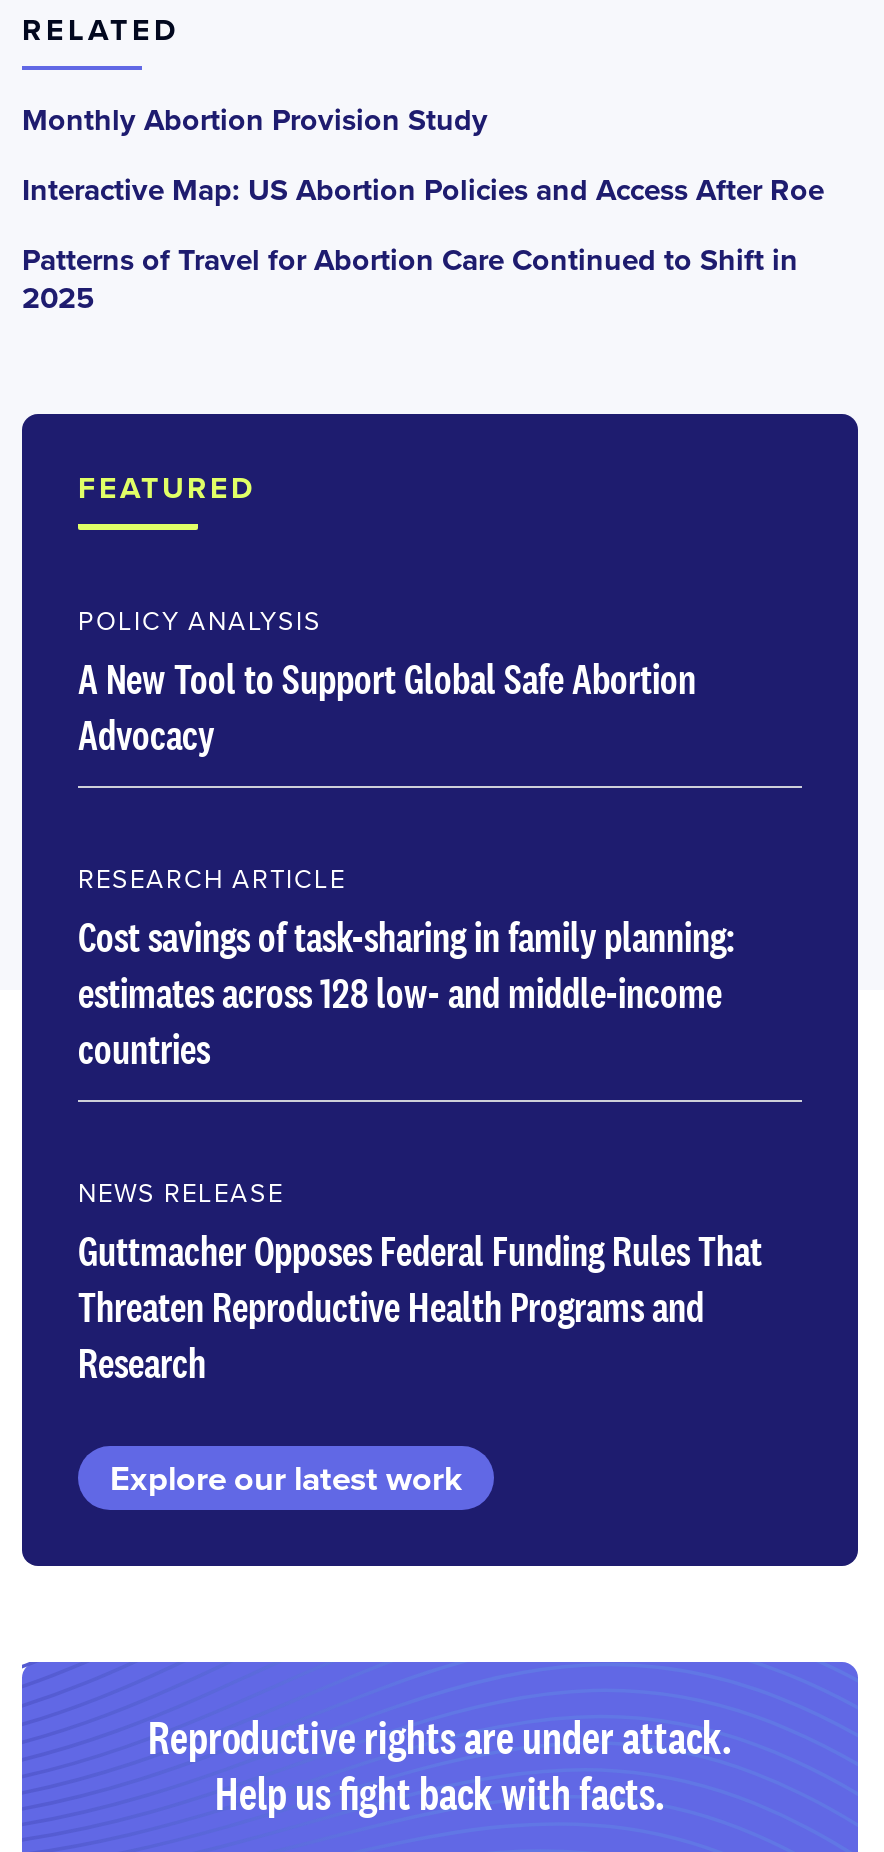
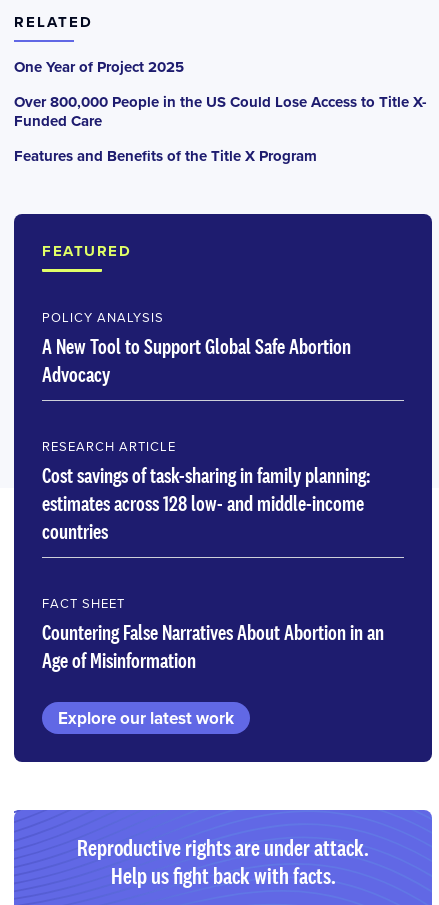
[22,99,488,143] Monthly Abortion Provision Study -> [14,56,184,78] One Year of Project 2025
[22,169,824,213] Interactive Map: US Abortion Policies and Access After Roe -> [14,91,427,132] Over 800,000 People in the US Could Lose Access to Title X- | Funded Care
[22,239,798,321] Patterns of Travel for Abortion Care Continued to Shift in | 2025 -> [14,145,317,167] Features and Benefits of the Title X Program
[78,1175,762,1391] NEWS RELEASE | Guttmacher Opposes Federal Funding Rules That | Threaten Reproductive Health Programs and | Research -> [42,594,384,674] FACT SHEET | Countering False Narratives About Abortion in an | Age of Misinformation

